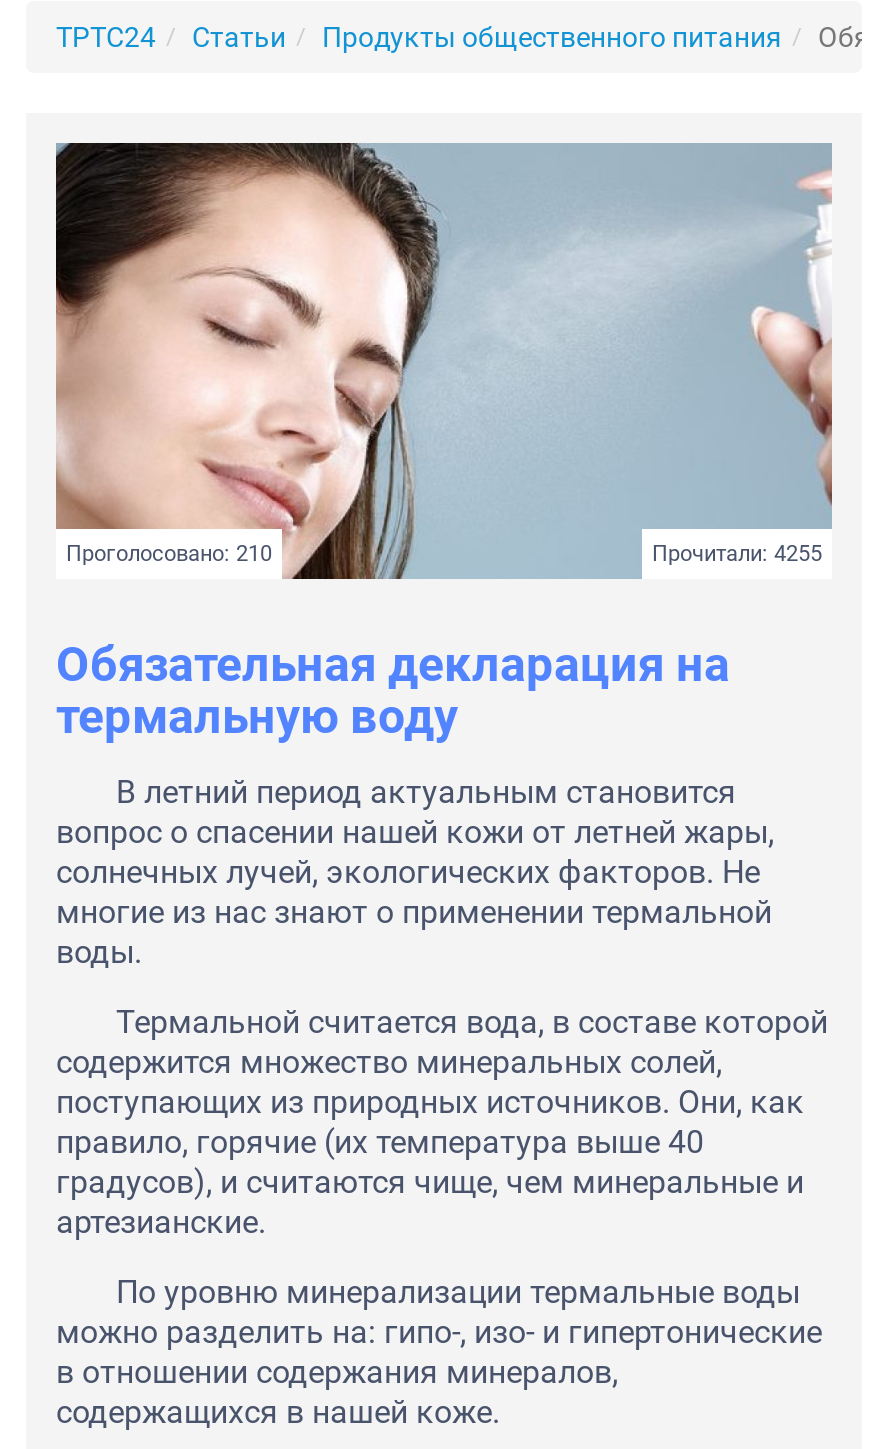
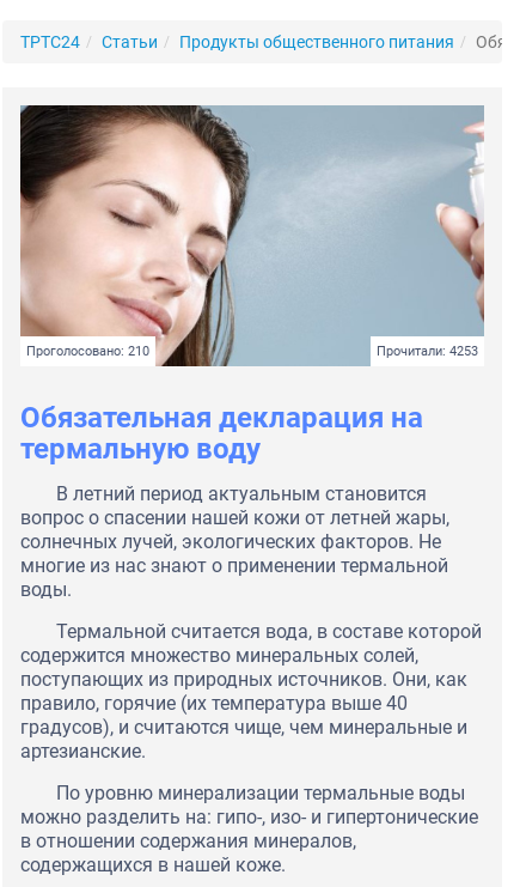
[652,541,822,567] Прочитали: 4255 -> [377,344,478,359] Прочитали: 4253

